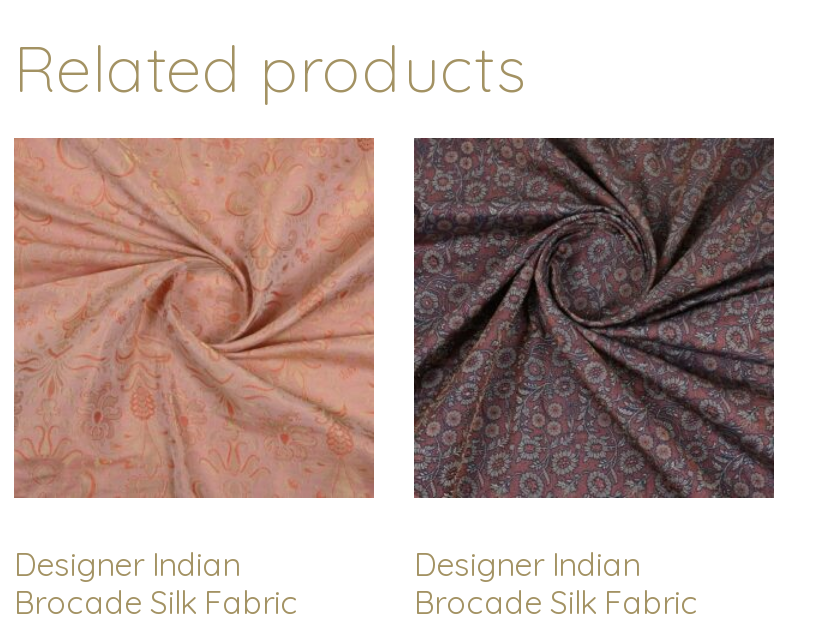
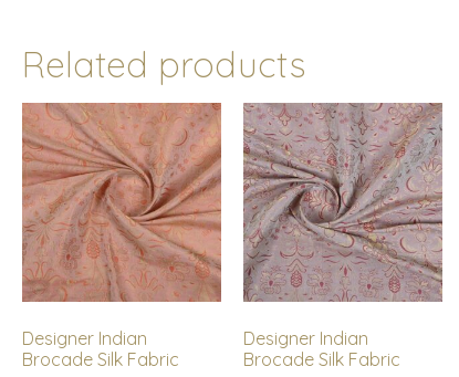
[414,136,774,498] [image] -> [242,102,444,303] [image]

